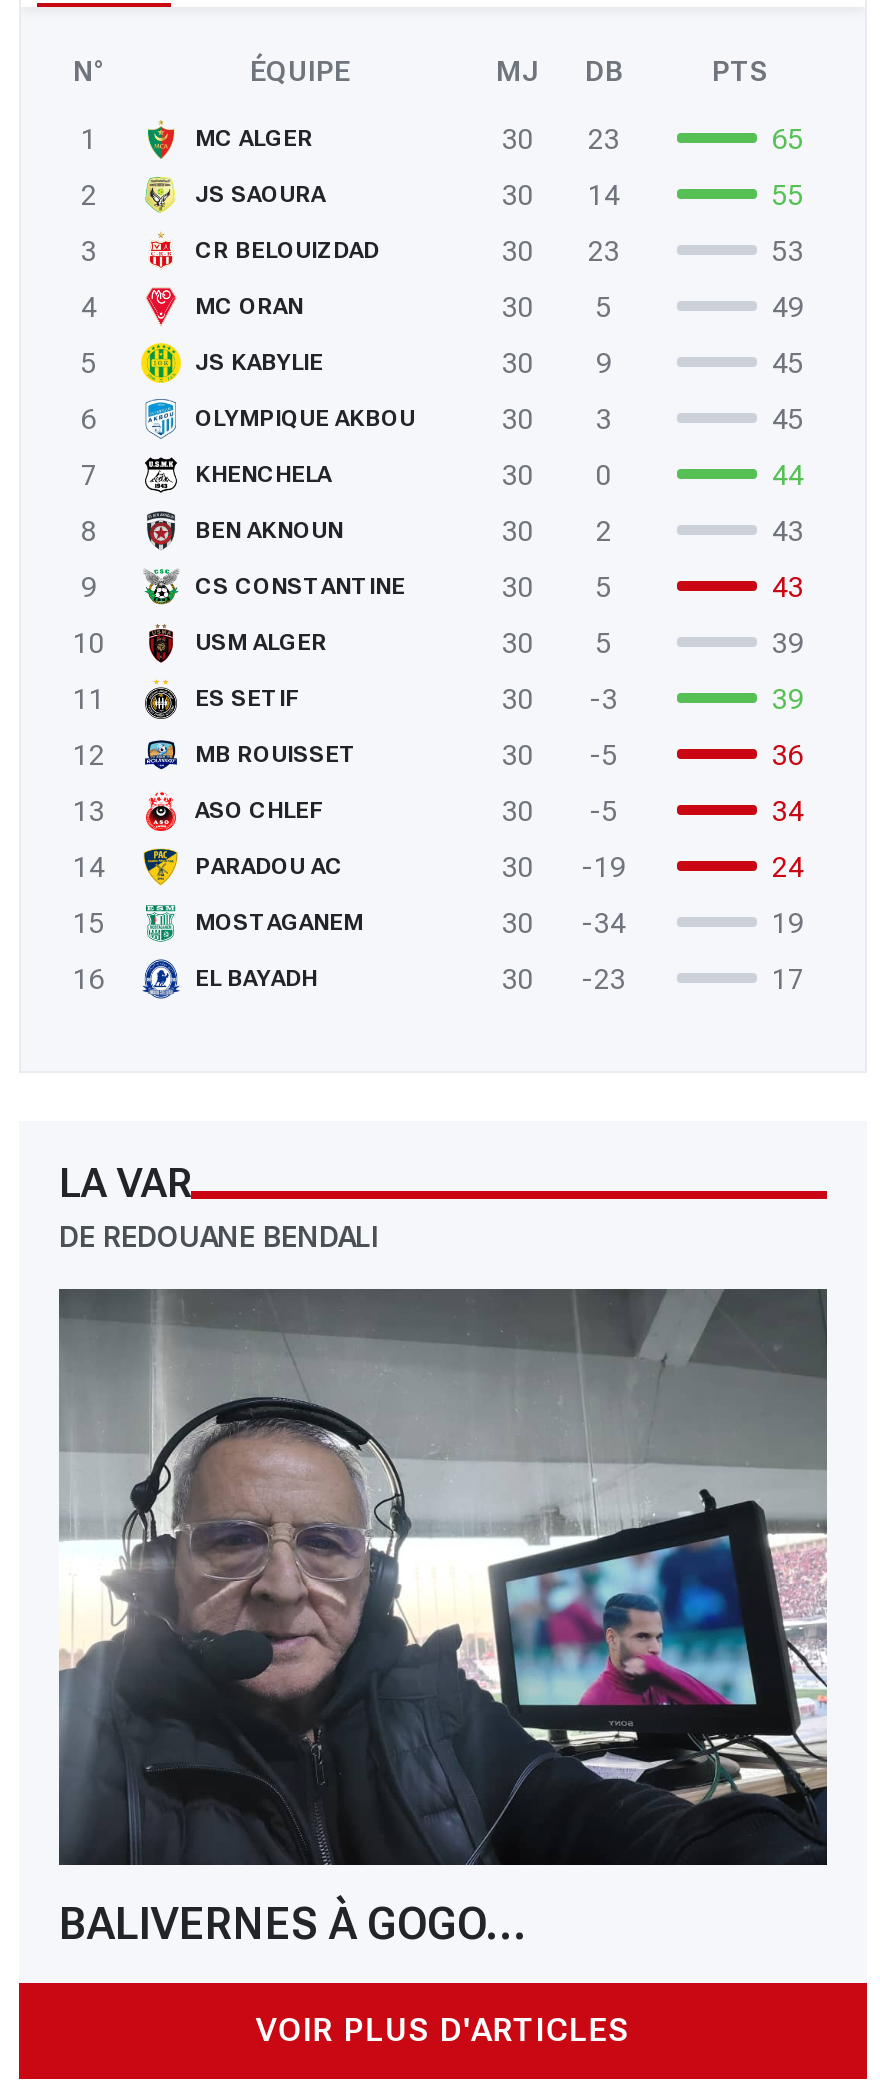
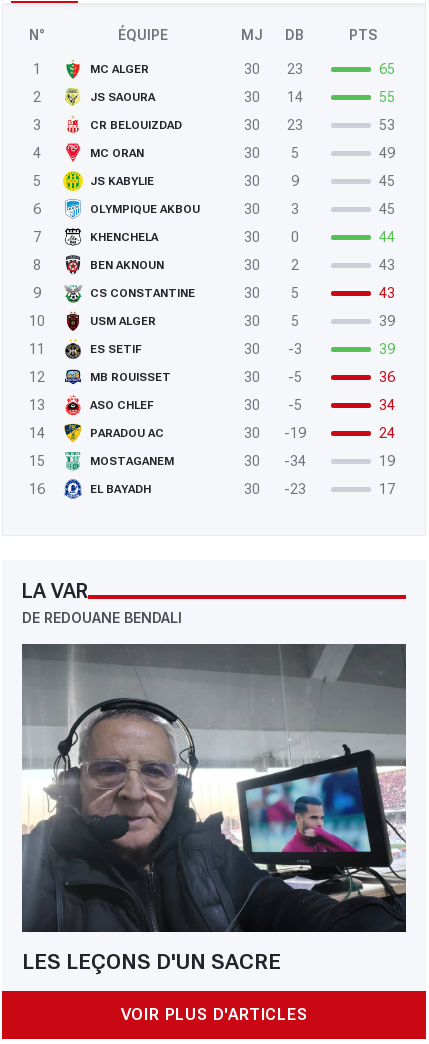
[59,1898,527,1948] BALIVERNES À GOGO... -> [22,949,281,974] LES LEÇONS D'UN SACRE

